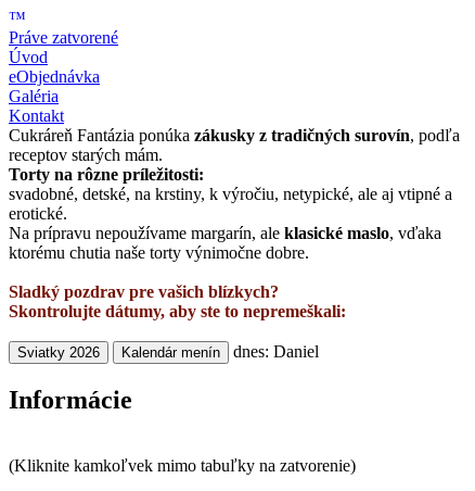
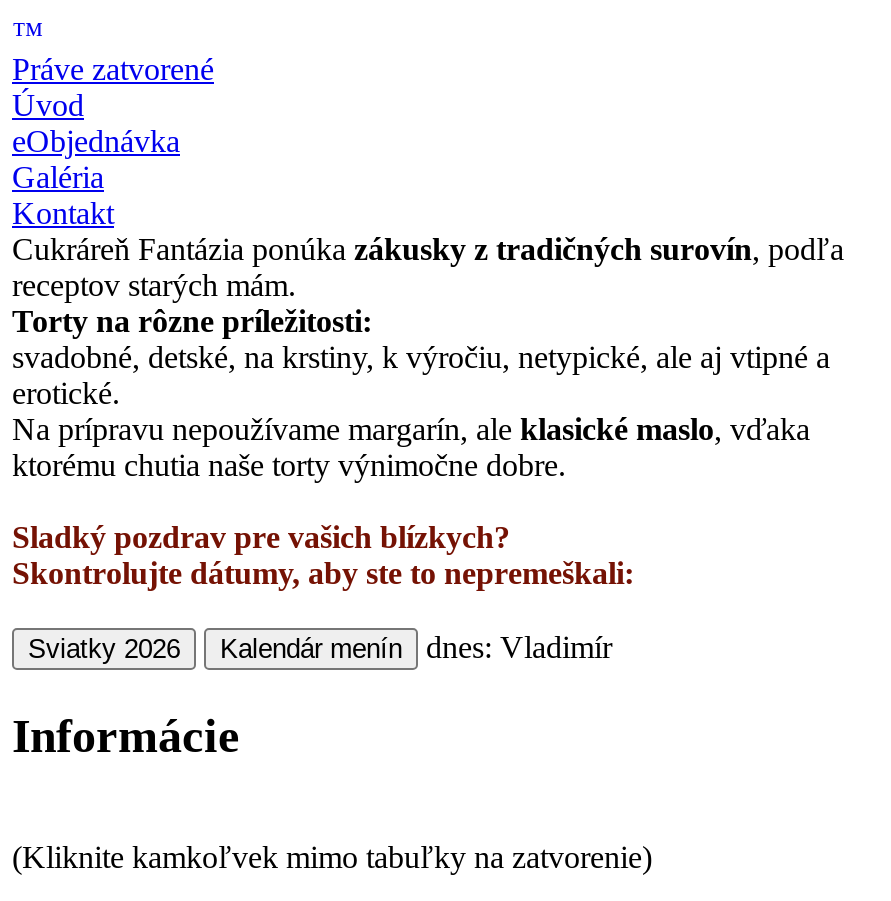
[233,342,319,361] dnes: Daniel -> [426,630,612,664] dnes: Vladimír

